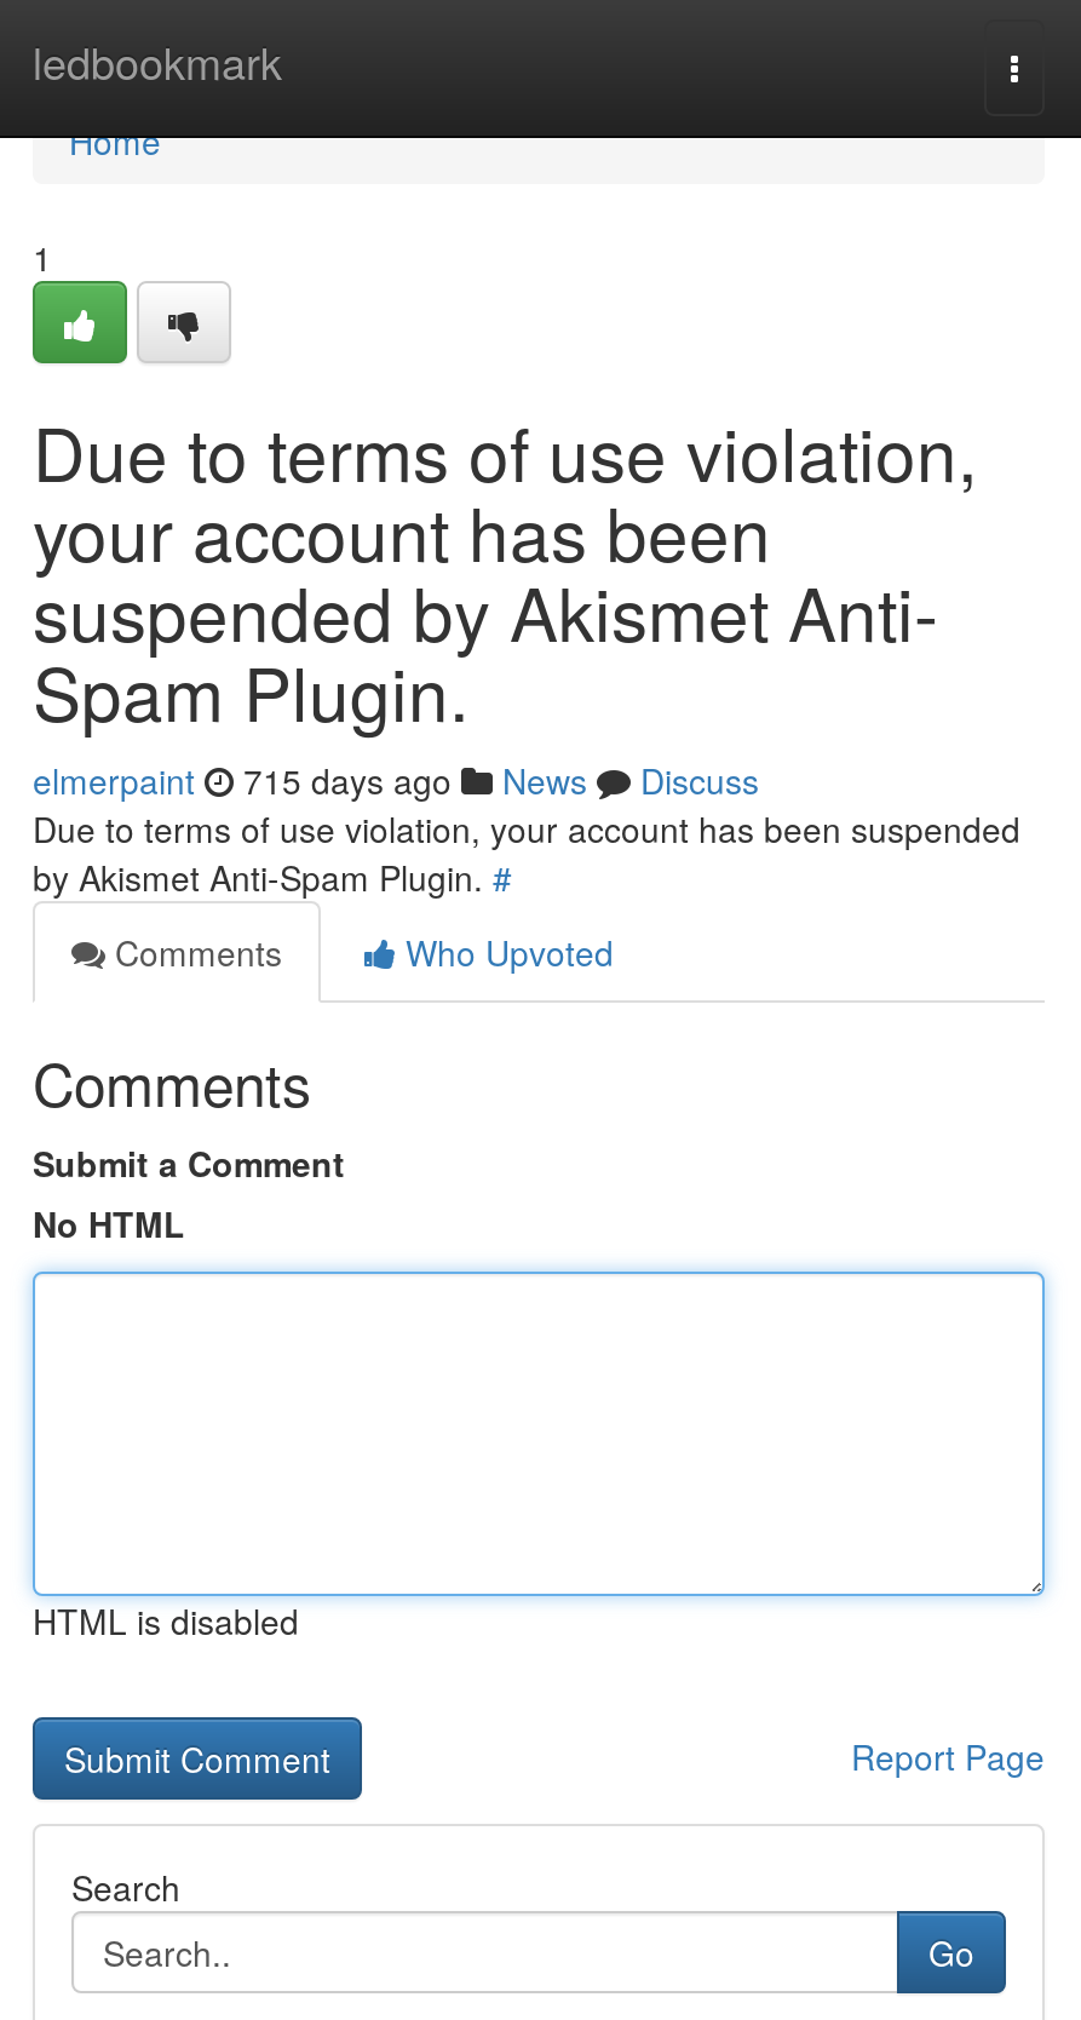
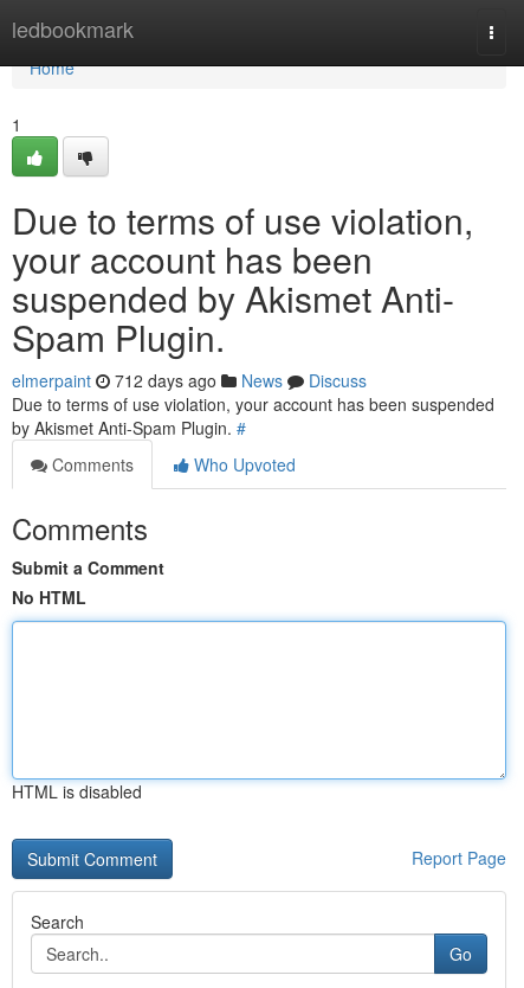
[33,756,759,804] elmerpaint 715 days ago News Discuss -> [12,368,367,392] elmerpaint 712 days ago News Discuss

